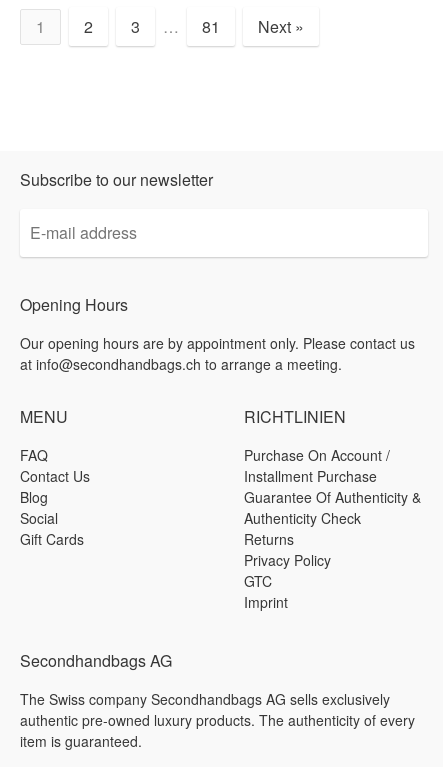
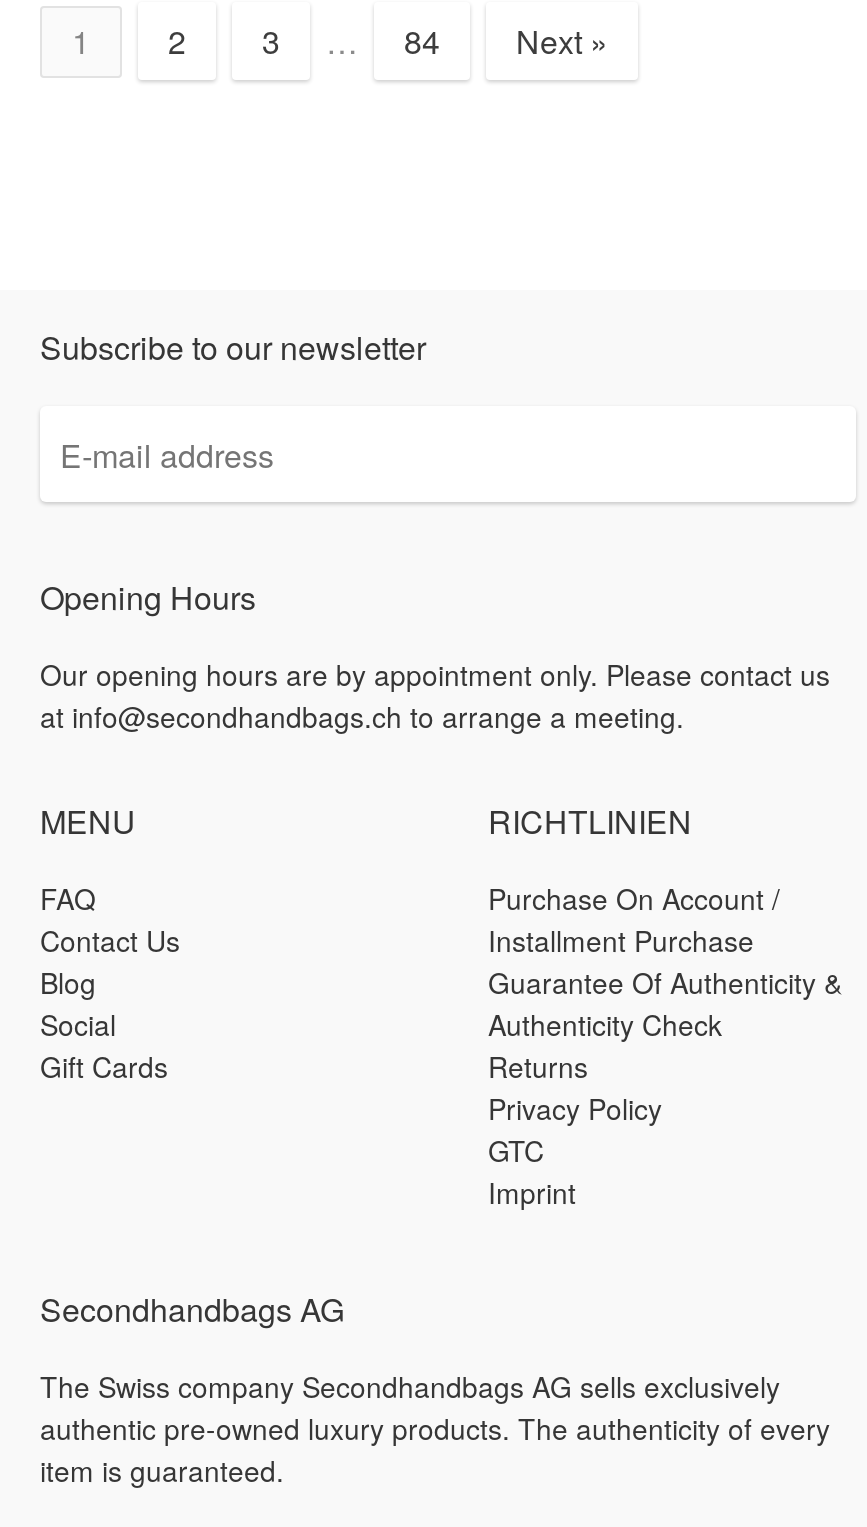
[202,15,220,38] 81 -> [404,18,440,64] 84

